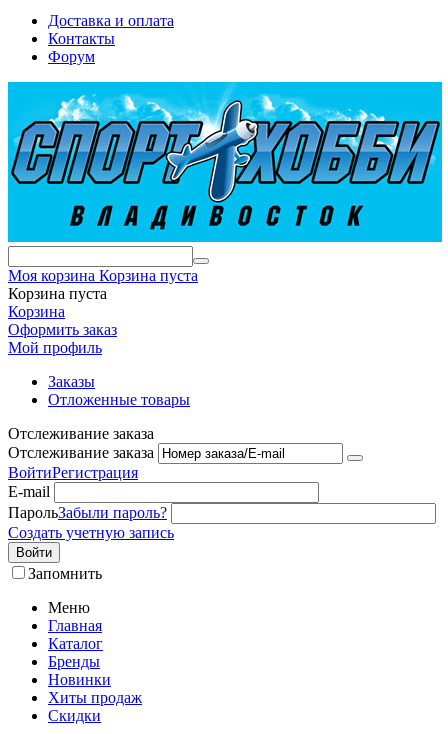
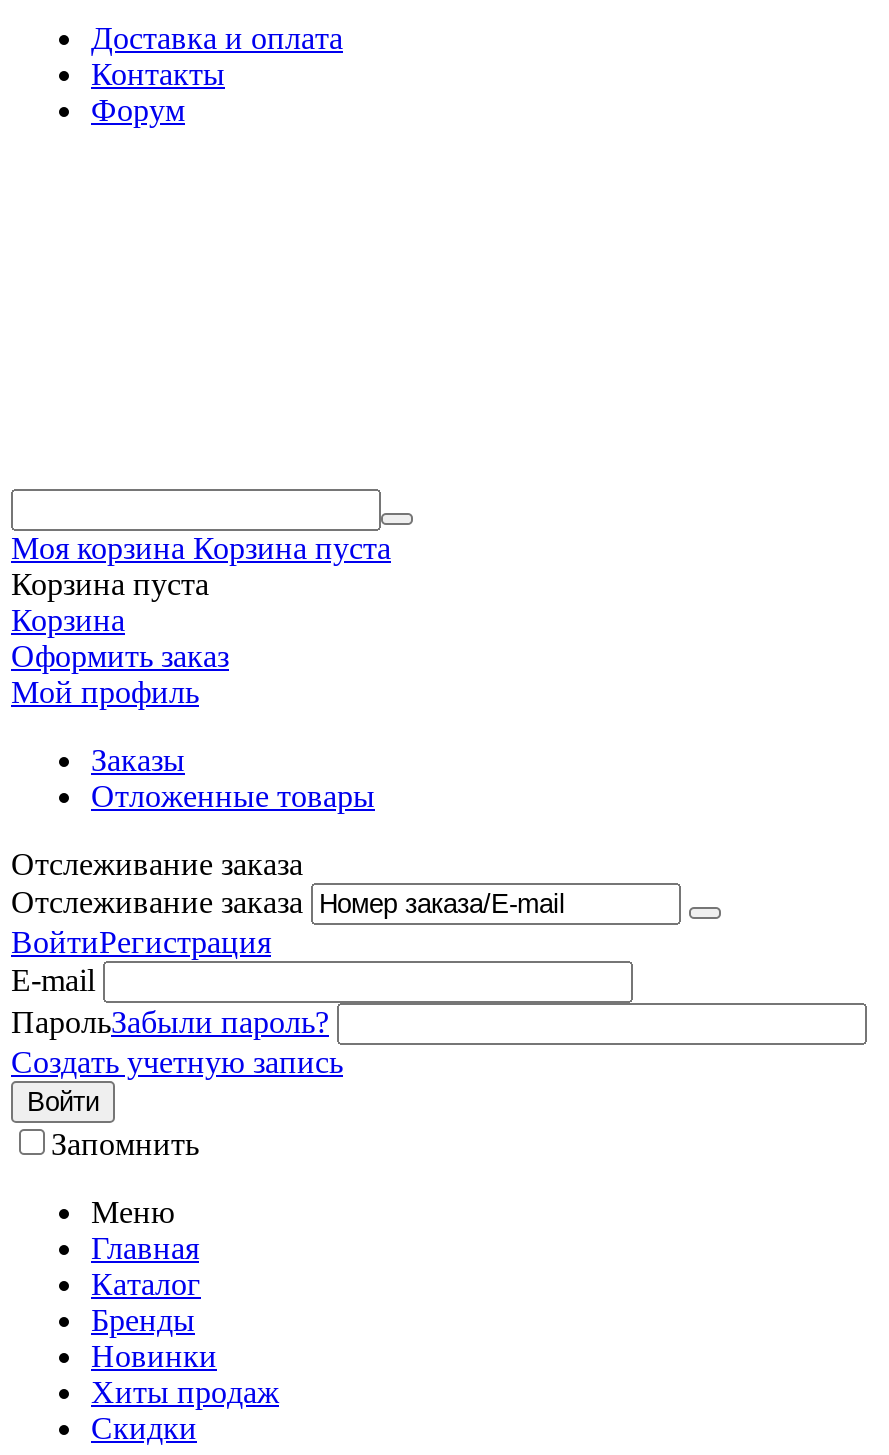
[7,81,443,243] [image] -> none

